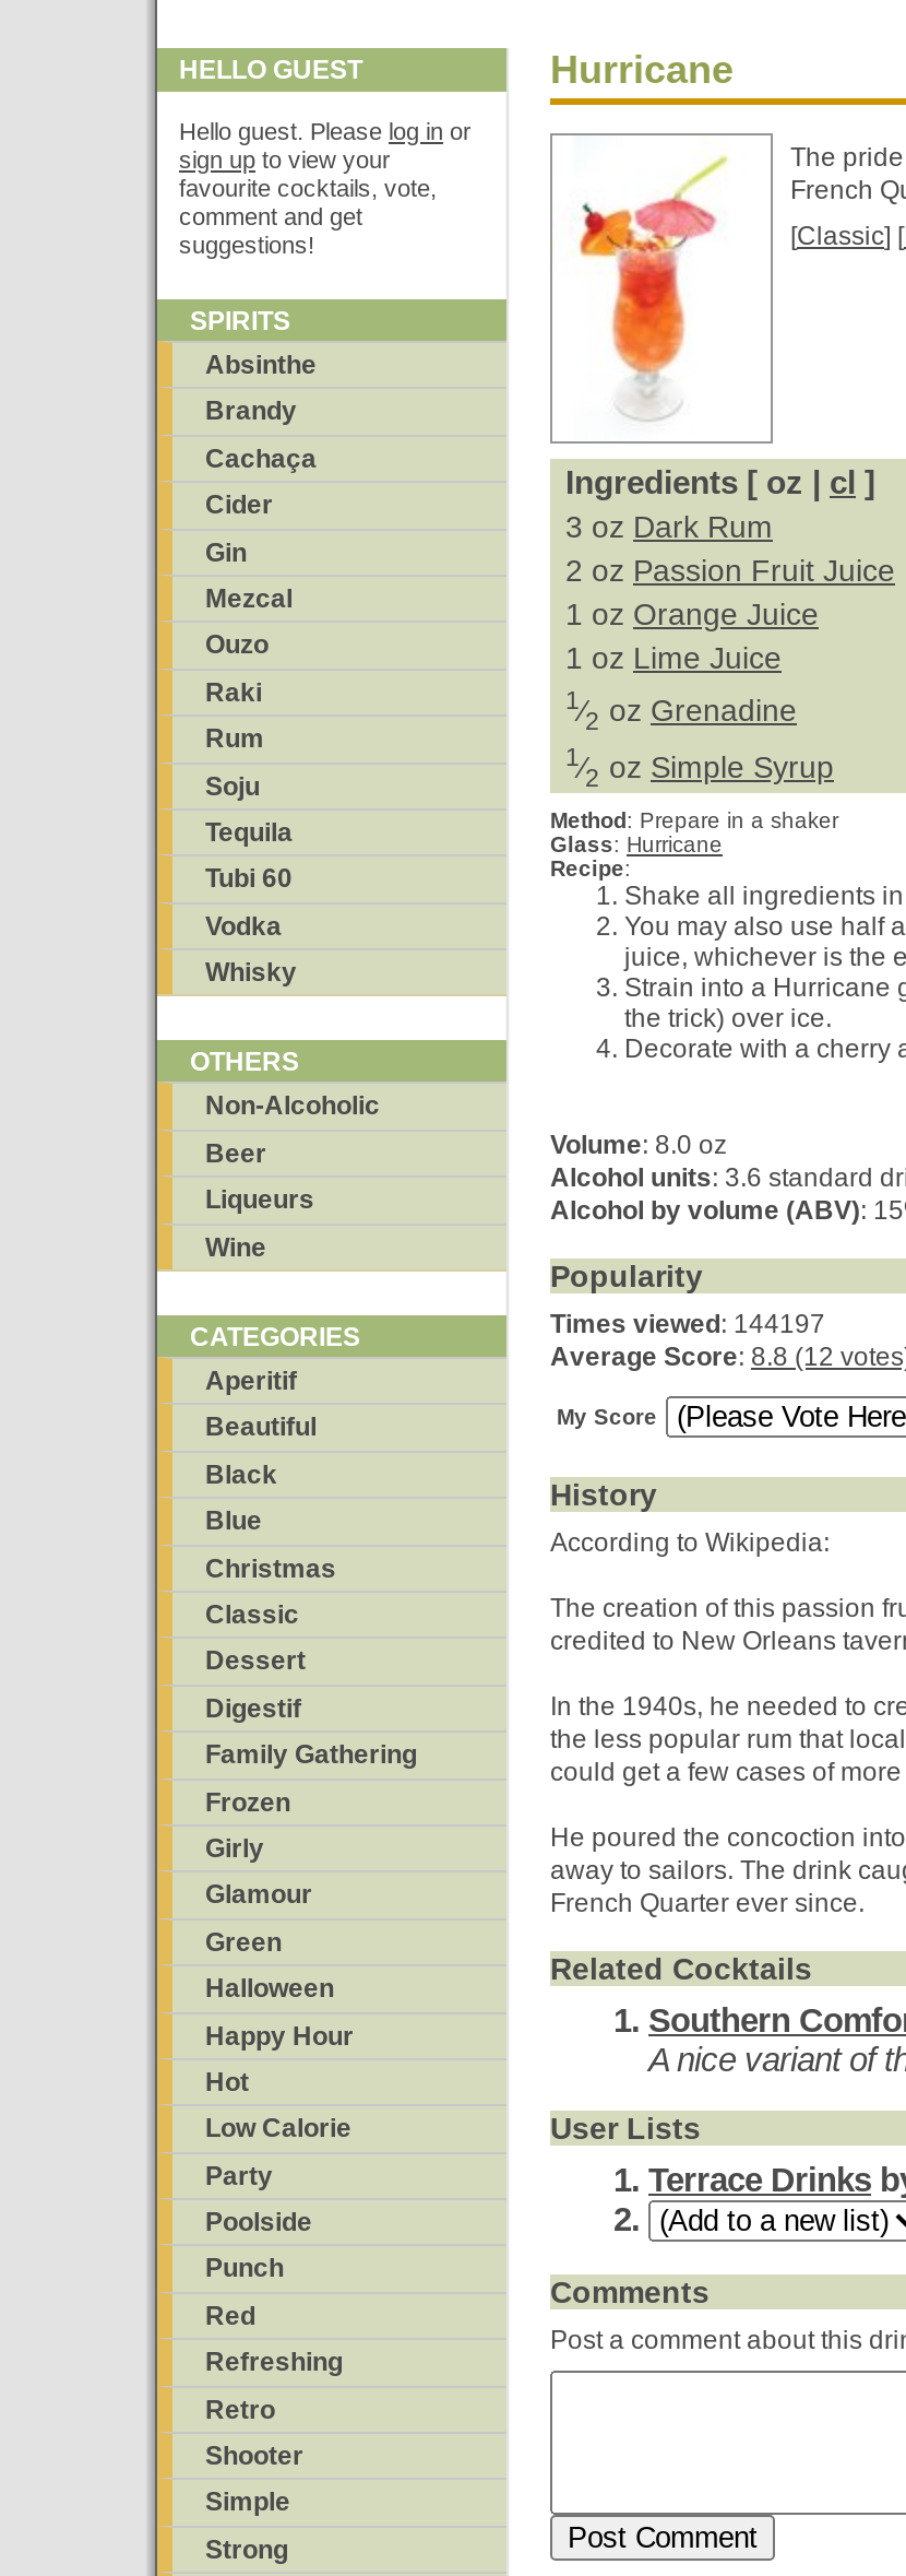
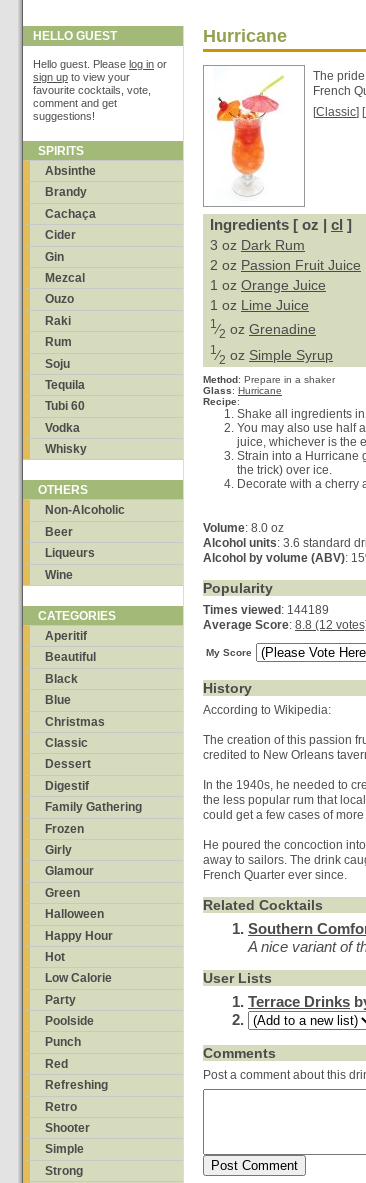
[550,1309,825,1339] Times viewed: 144197 -> [203,603,329,617] Times viewed: 144189

